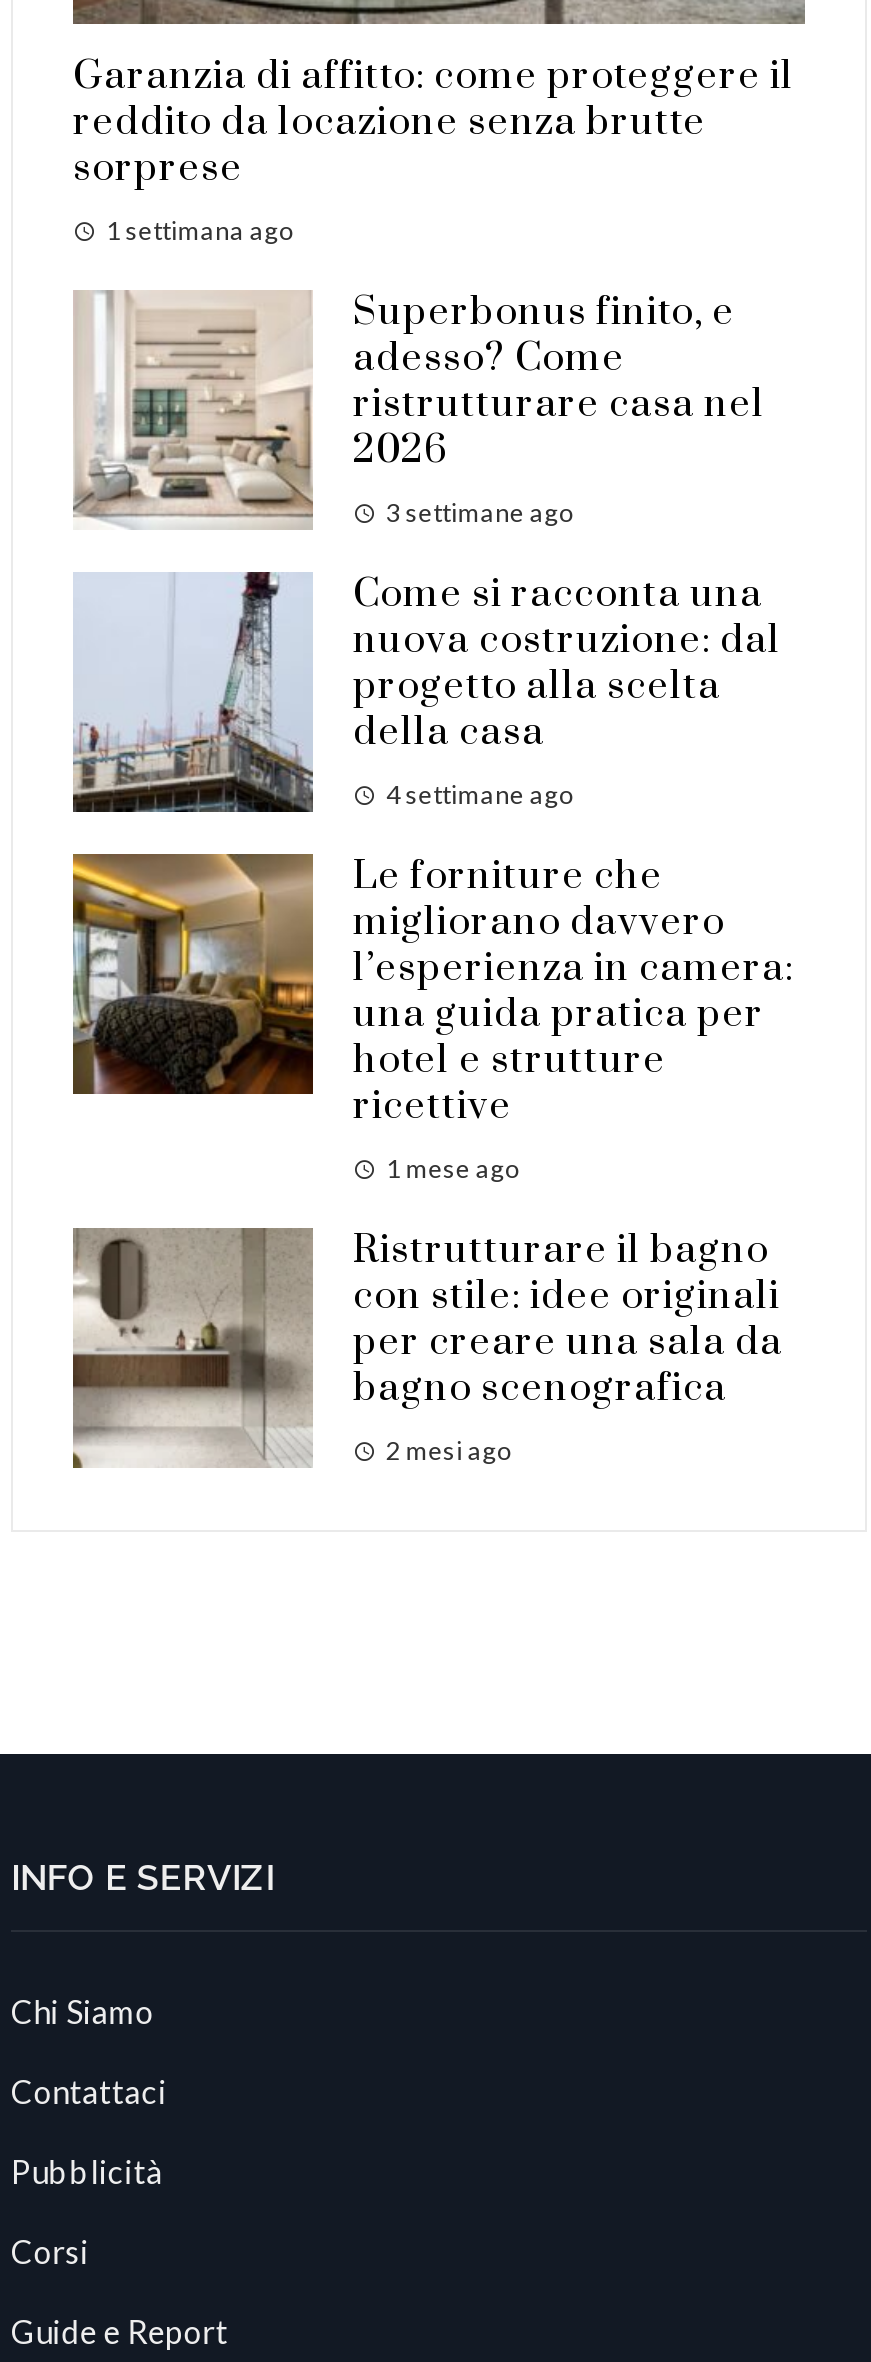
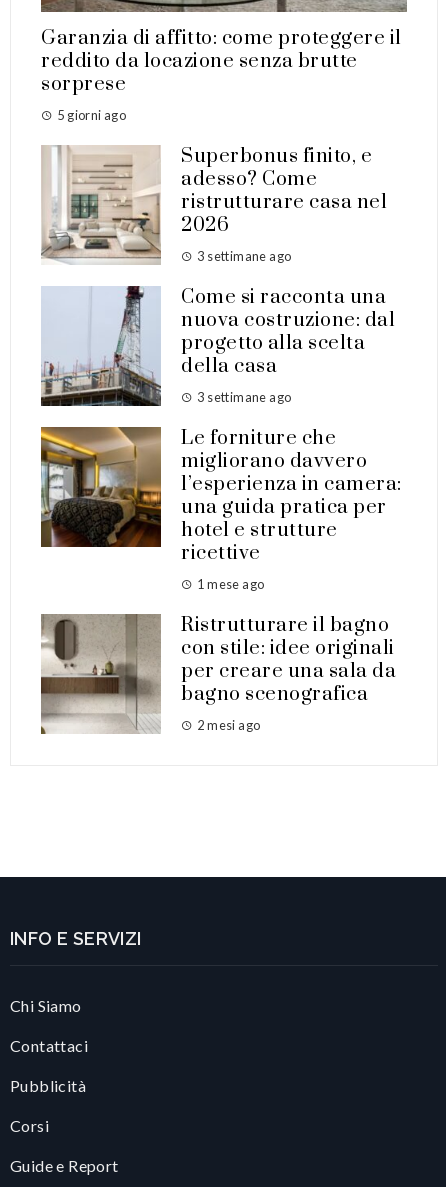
[106,213,294,245] 1 settimana ago -> [57,107,126,123] 5 giorni ago
[386,777,574,809] 4 settimane ago -> [197,389,291,405] 3 settimane ago

